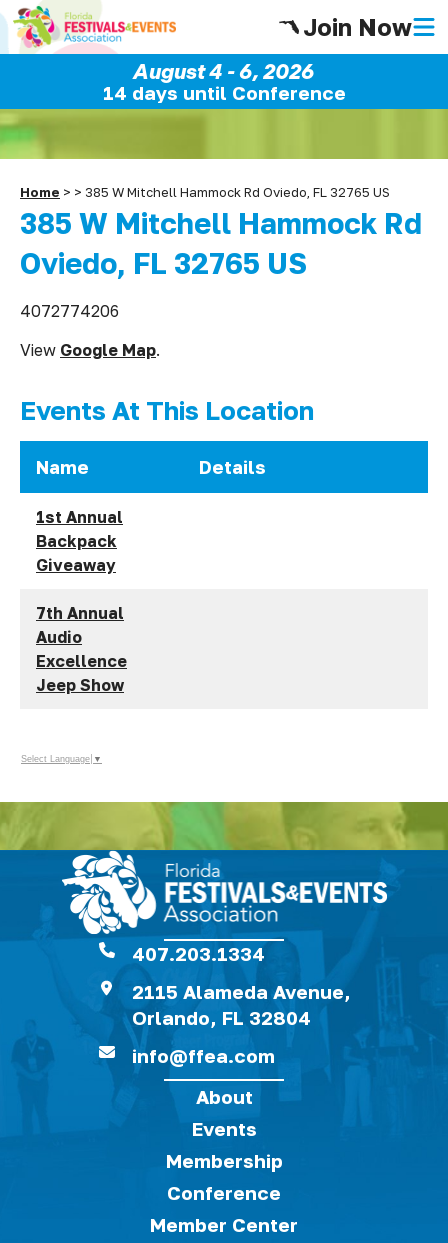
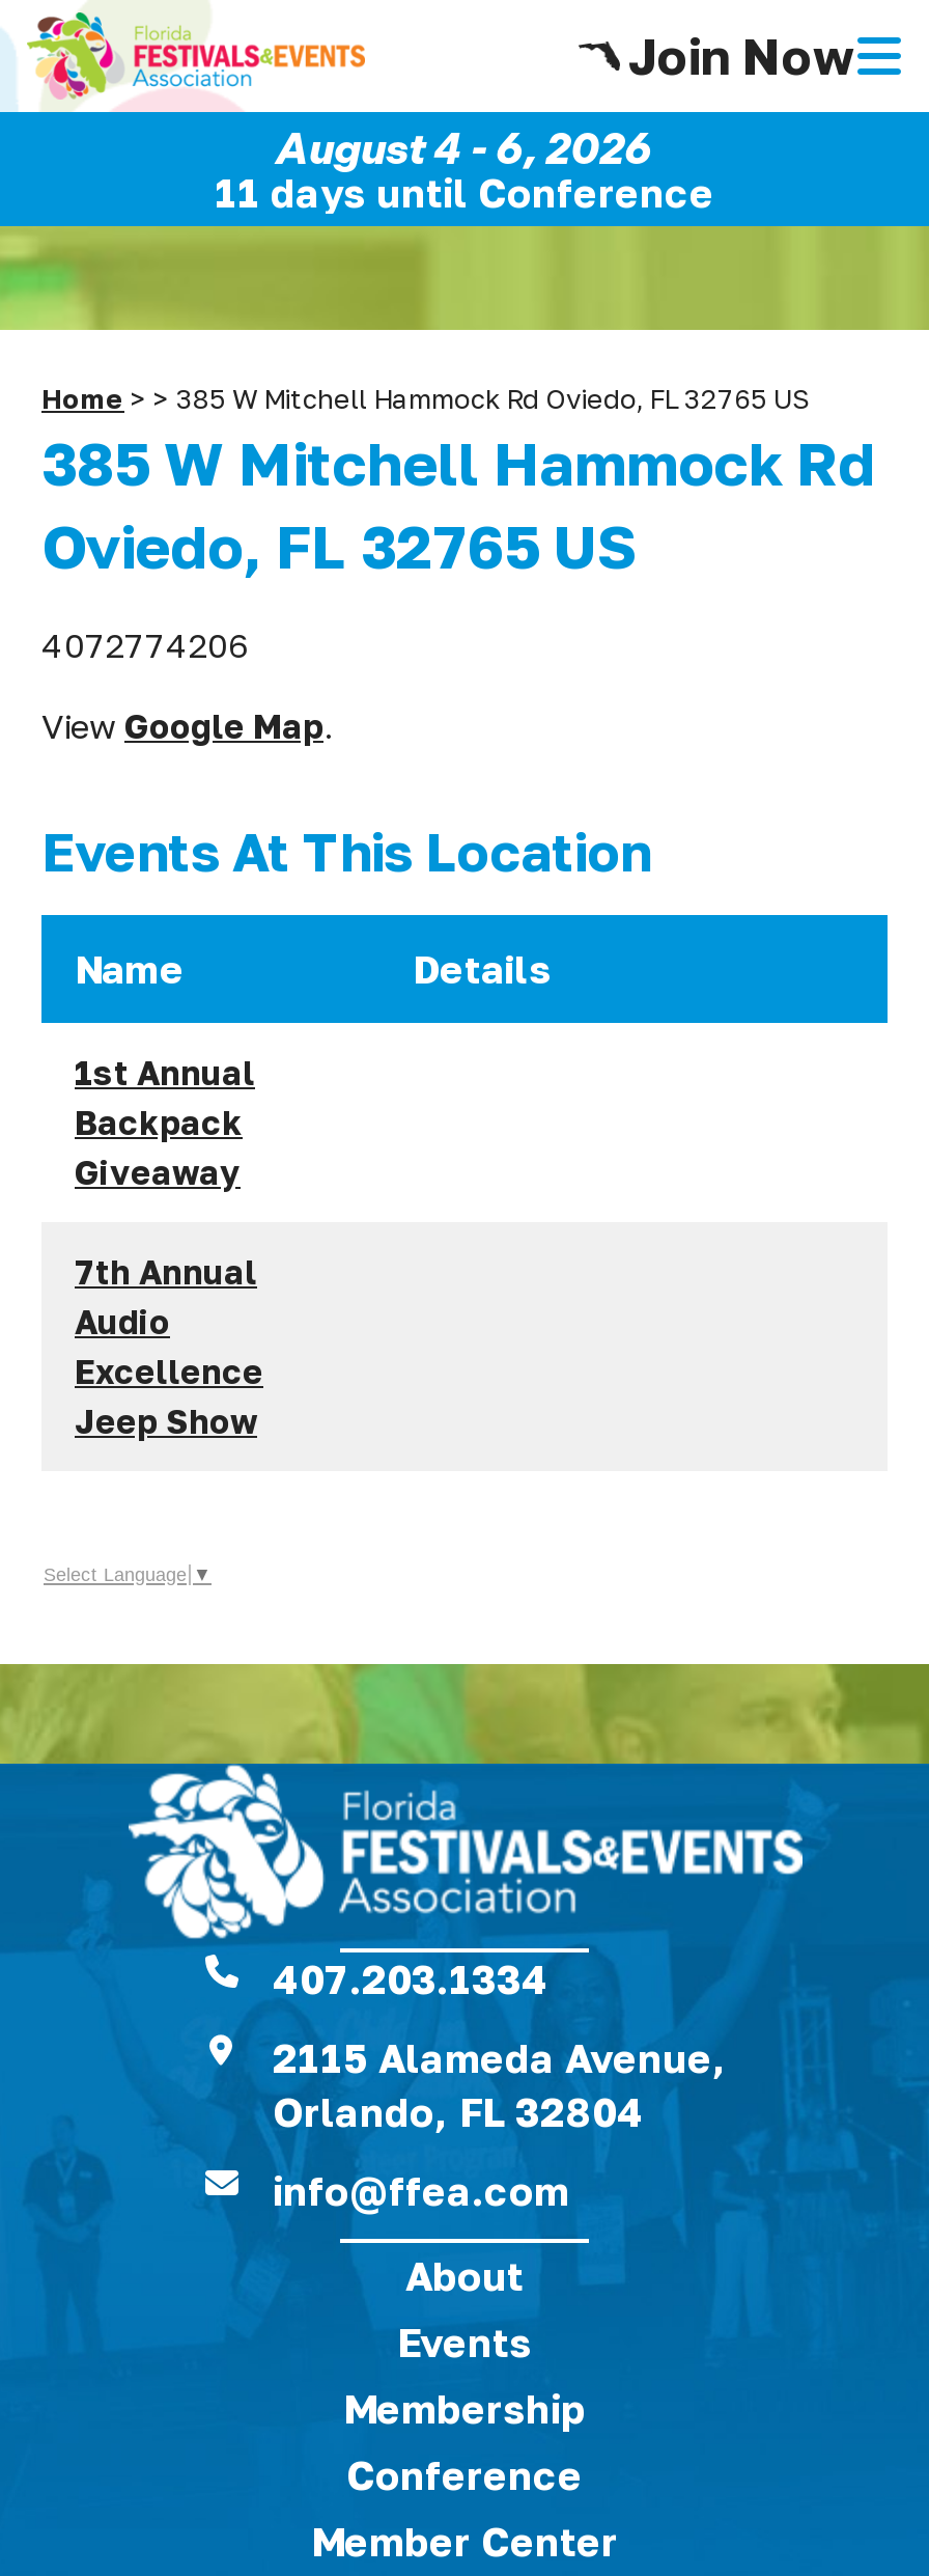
[102,81,345,104] 14 days until Conference -> [215,168,714,216] 11 days until Conference

